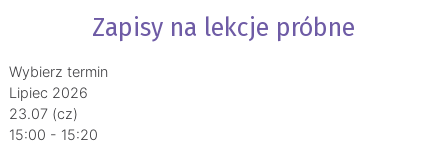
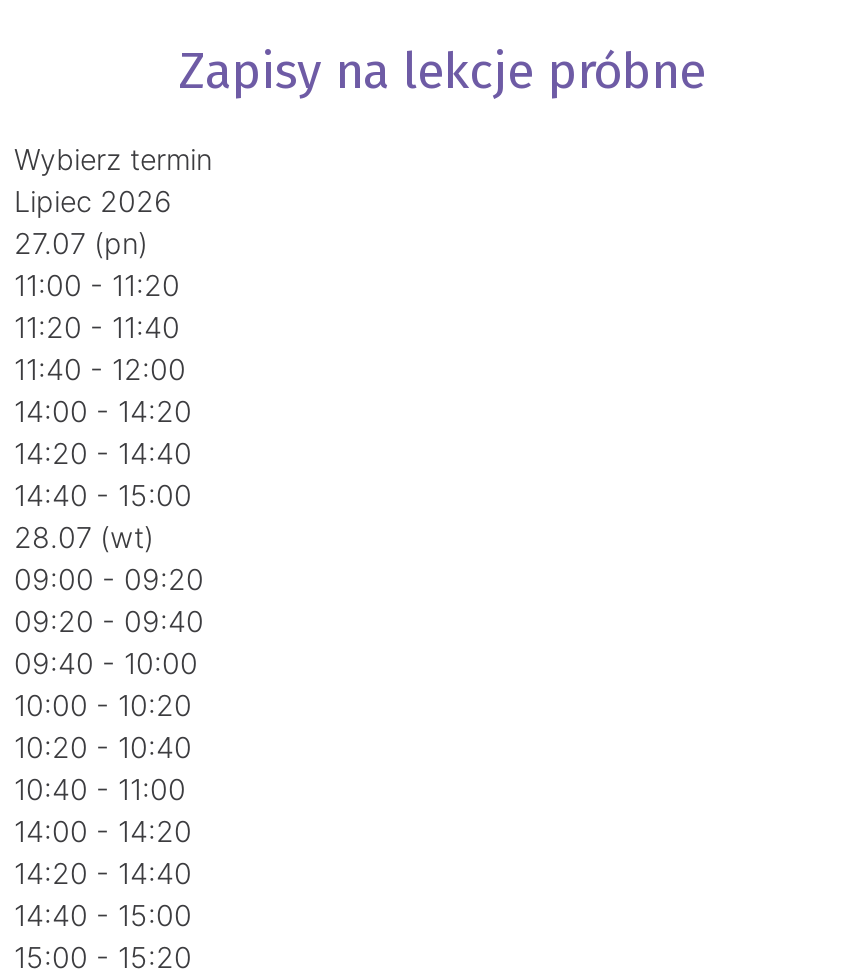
[9,105,78,122] 23.07 (cz) -> [14,226,204,932] 27.07 (pn) | 11:00 - 11:20 | 11:20 - 11:40 | 11:40 - 12:00 | 14:00 - 14:20 | 14:20 - 14:40 | 14:40 - 15:00 | 28.07 (wt) | 09:00 - 09:20 | 09:20 - 09:40 | 09:40 - 10:00 | 10:00 - 10:20 | 10:20 - 10:40 | 10:40 - 11:00 | 14:00 - 14:20 | 14:20 - 14:40 | 14:40 - 15:00

